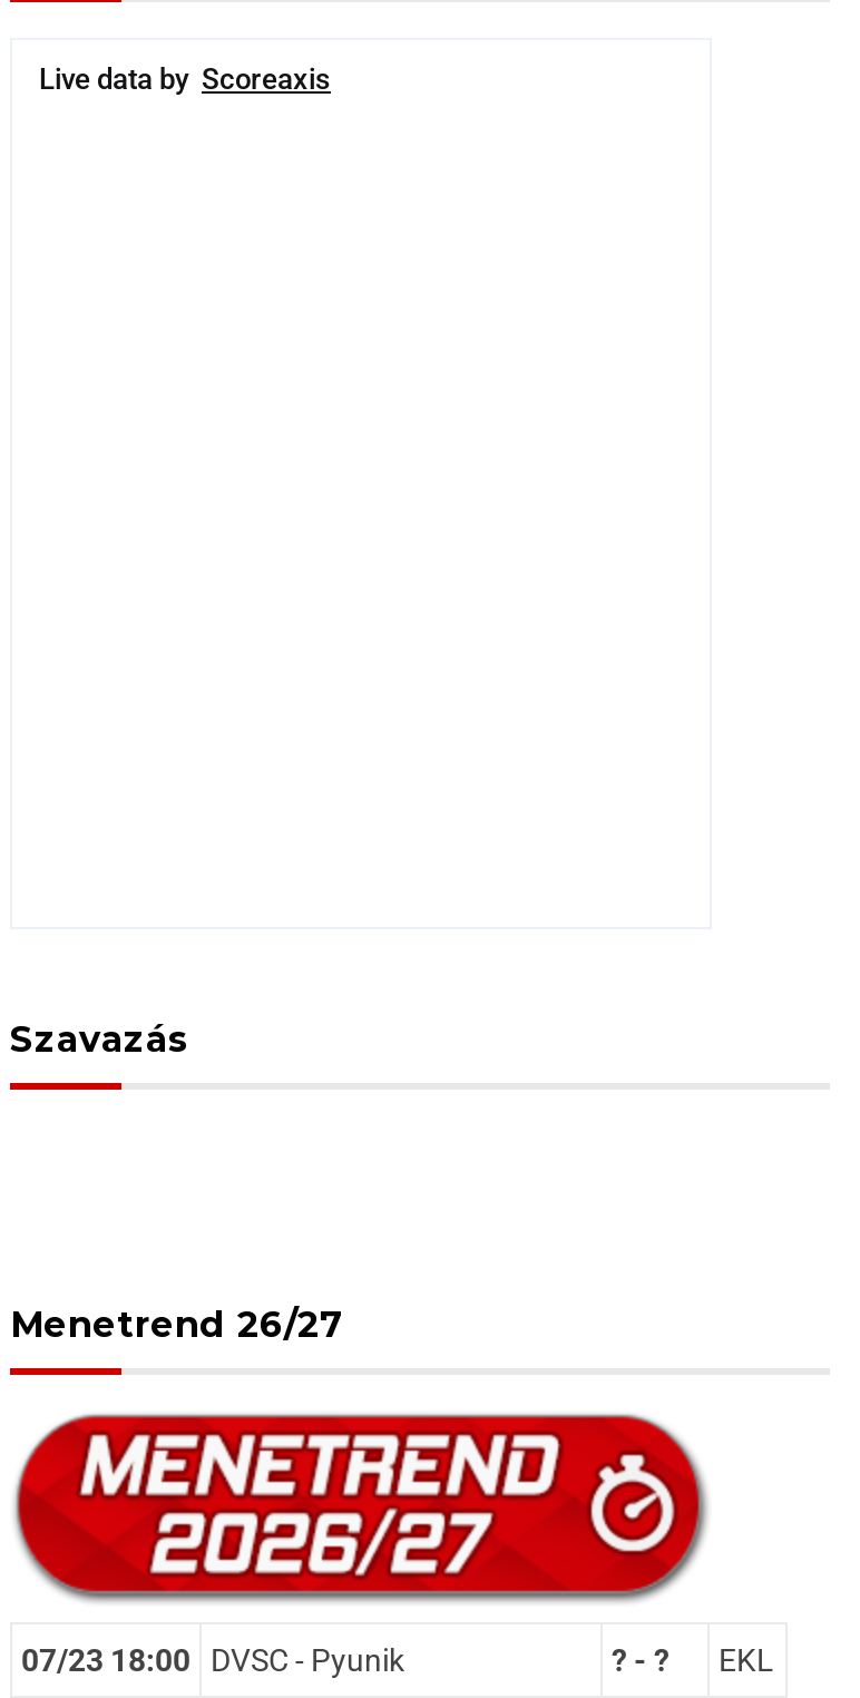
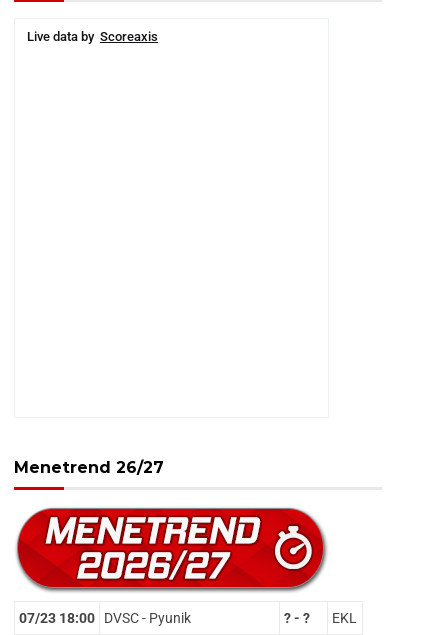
[10,1018,188,1061] Szavazás -> none

